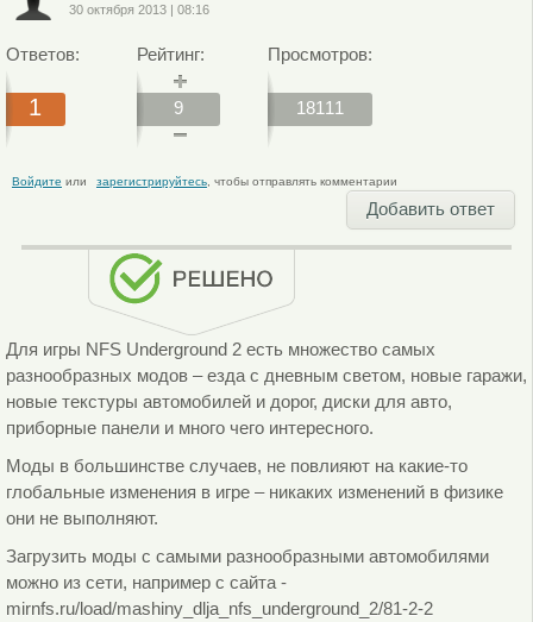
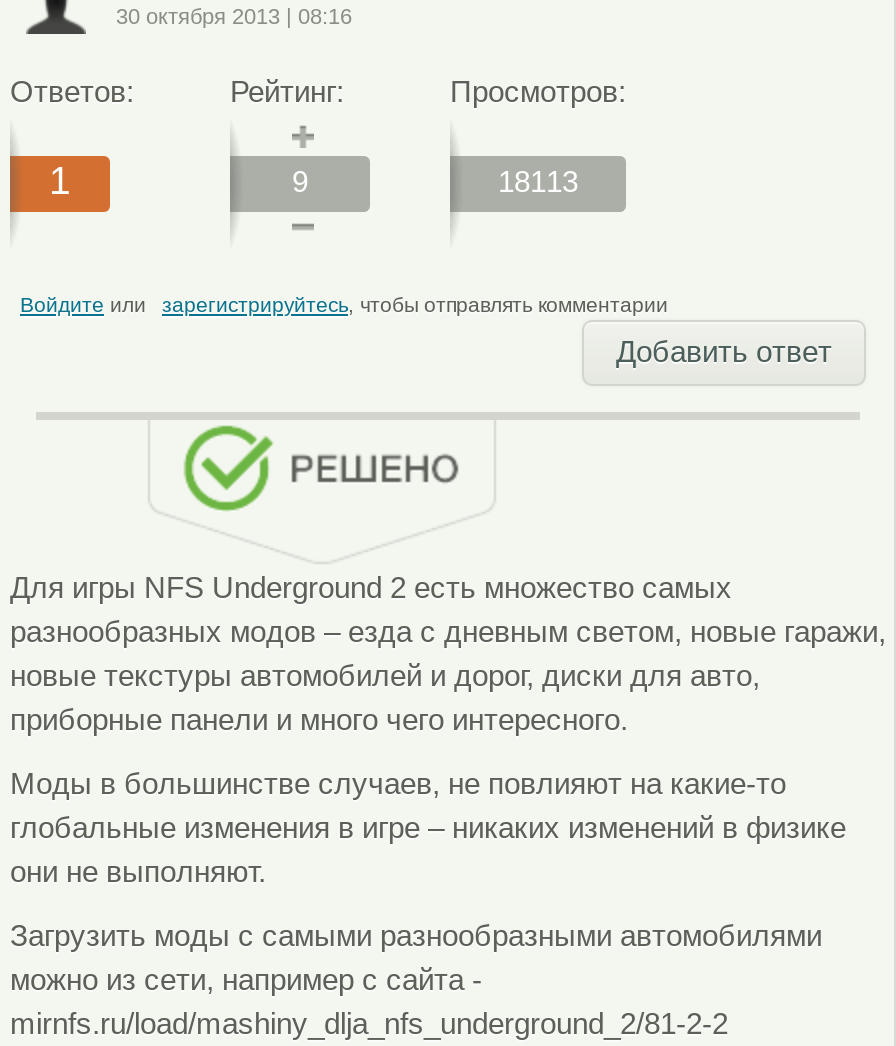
[296,97,344,118] 18111 -> [498,164,578,198] 18113

